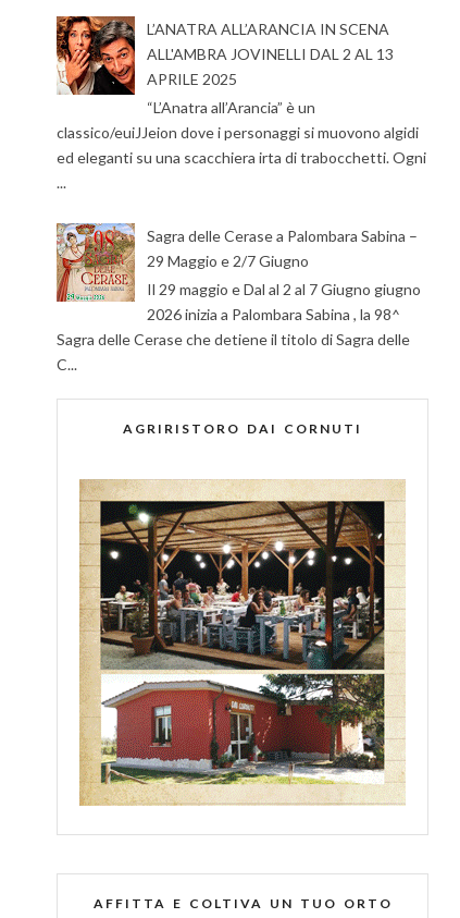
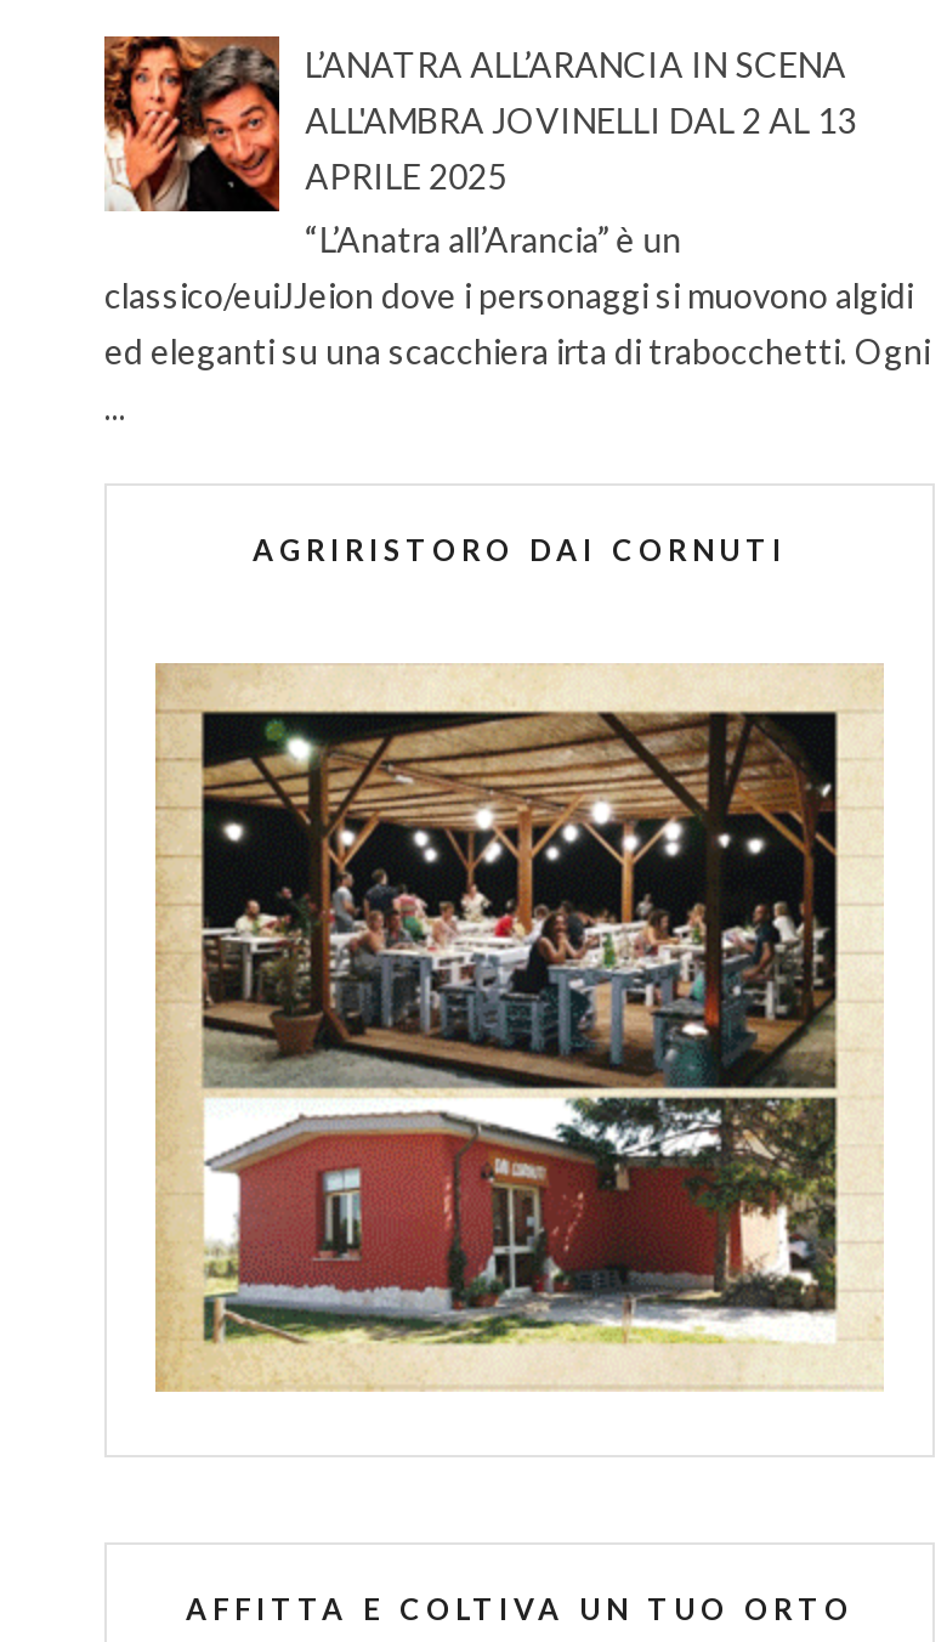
[55,222,420,373] [image] | Sagra delle Cerase a Palombara Sabina – | 29 Maggio e 2/7 Giugno | Il 29 maggio e Dal al 2 al 7 Giugno giugno | 2026 inizia a Palombara Sabina , la 98^ | Sagra delle Cerase che detiene il titolo di Sagra delle | C... -> none

